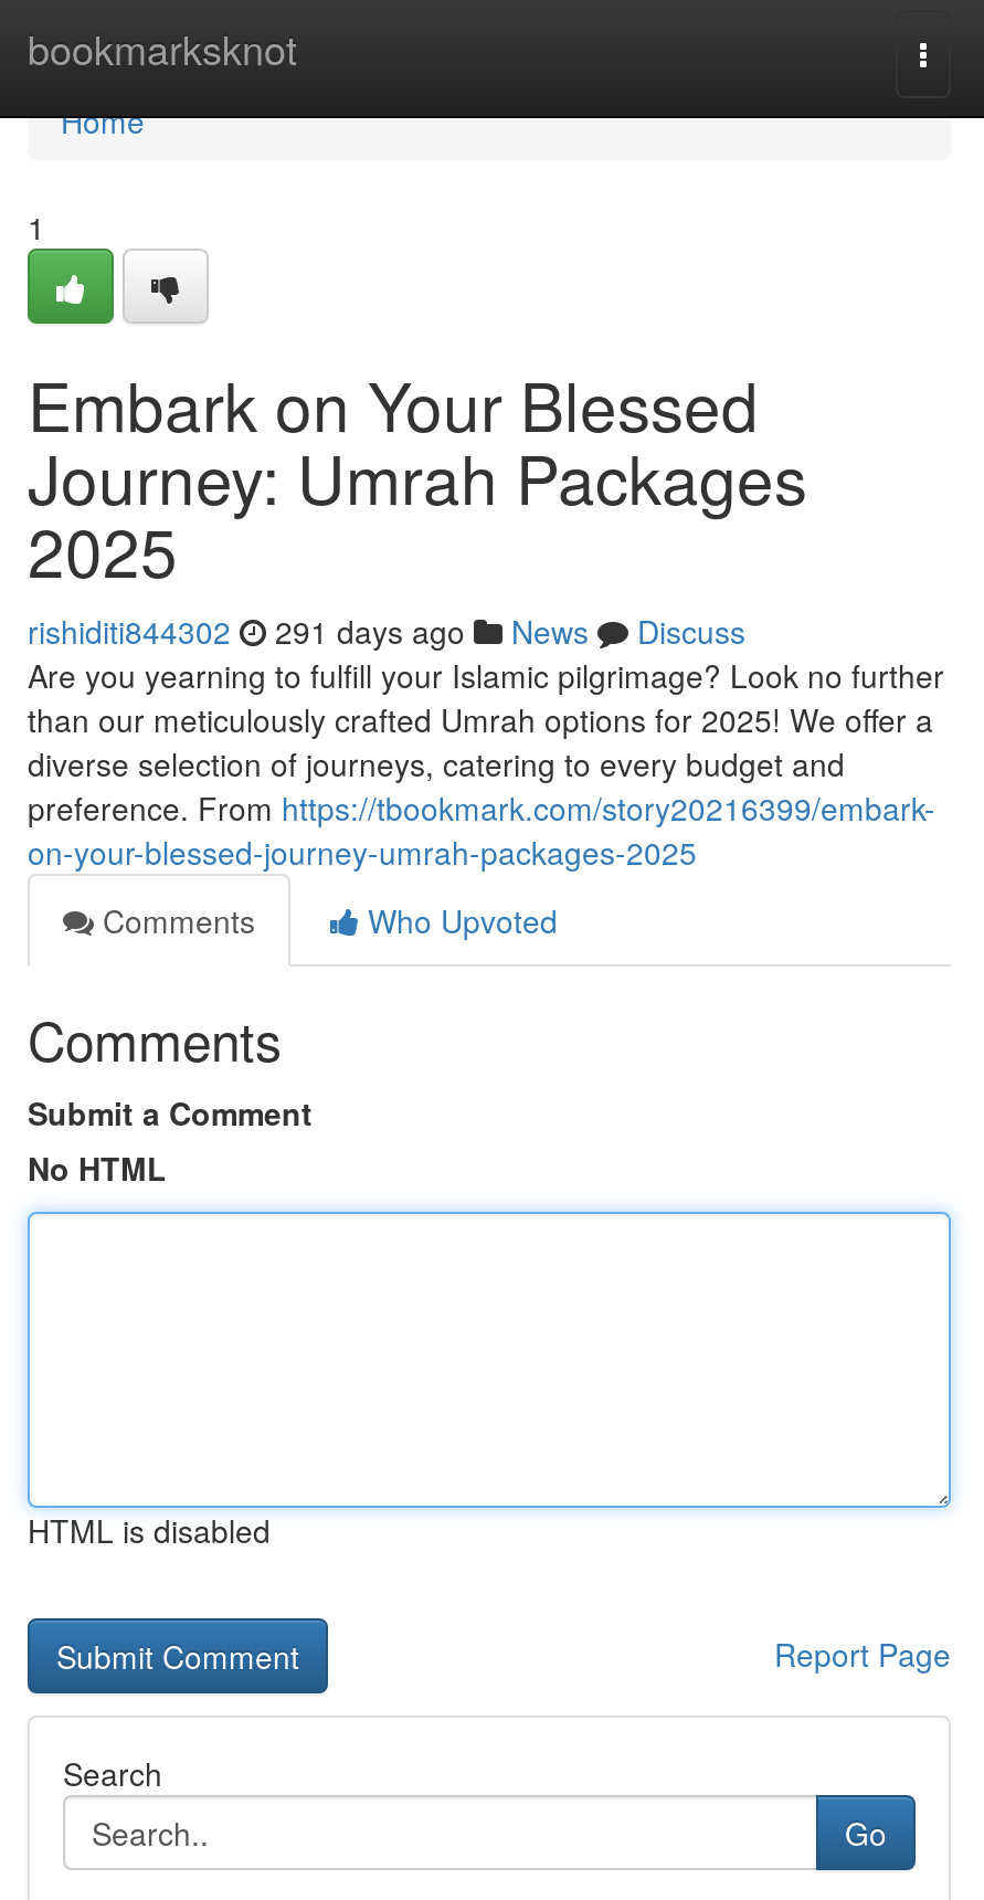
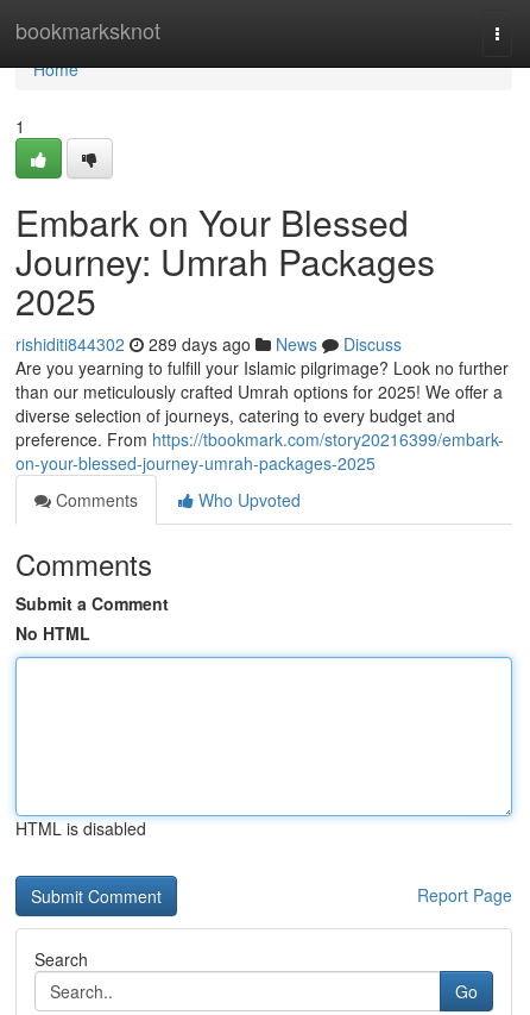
[28,609,745,653] rishiditi844302 291 days ago News Discuss -> [15,332,402,356] rishiditi844302 289 days ago News Discuss

